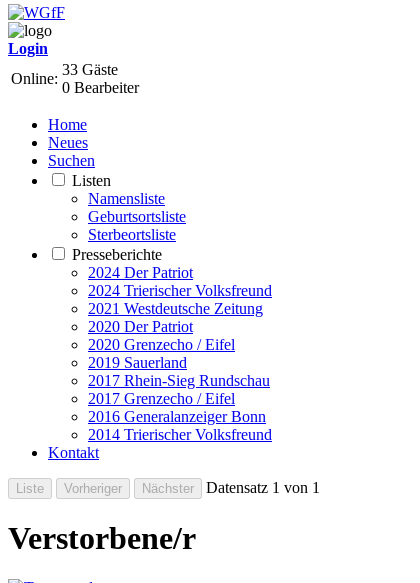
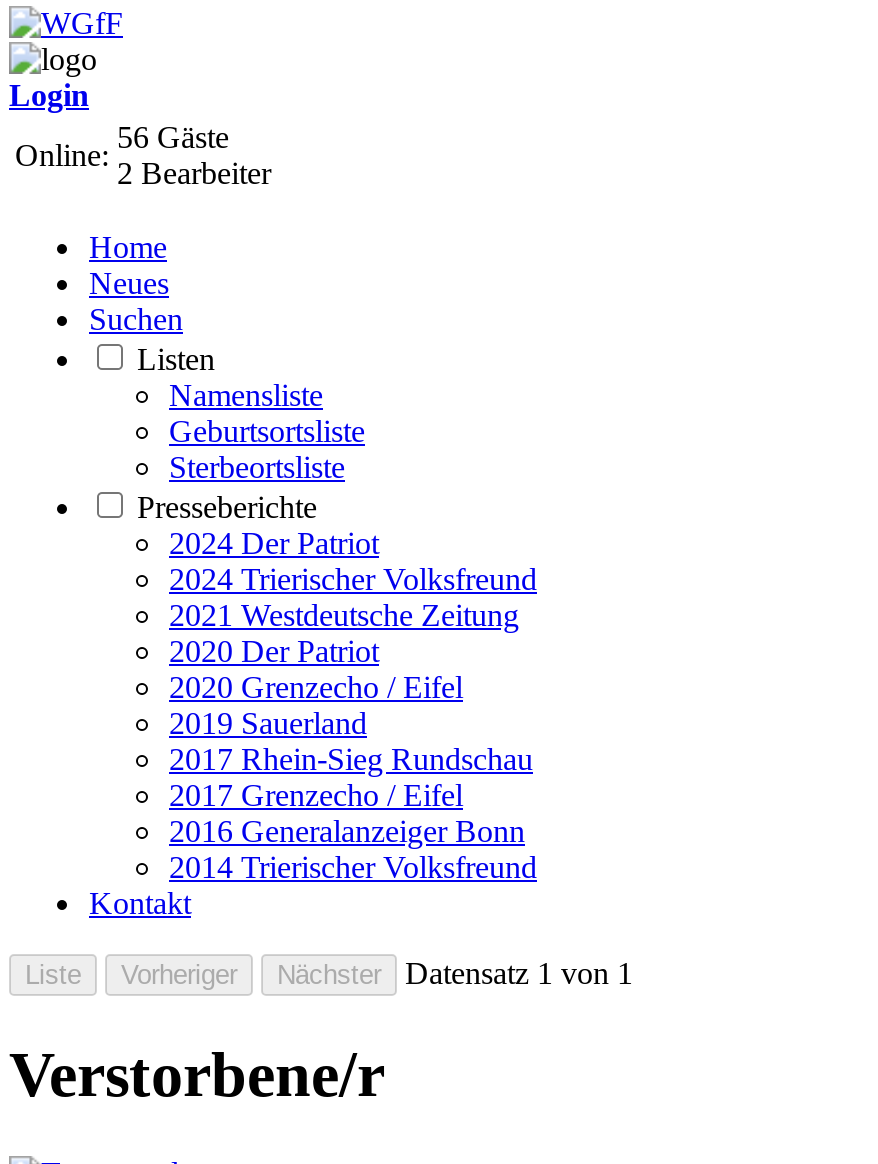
[62,61,118,78] 33 Gäste -> [117,120,229,154] 56 Gäste
[62,79,139,96] 0 Bearbeiter -> [117,156,271,190] 2 Bearbeiter

